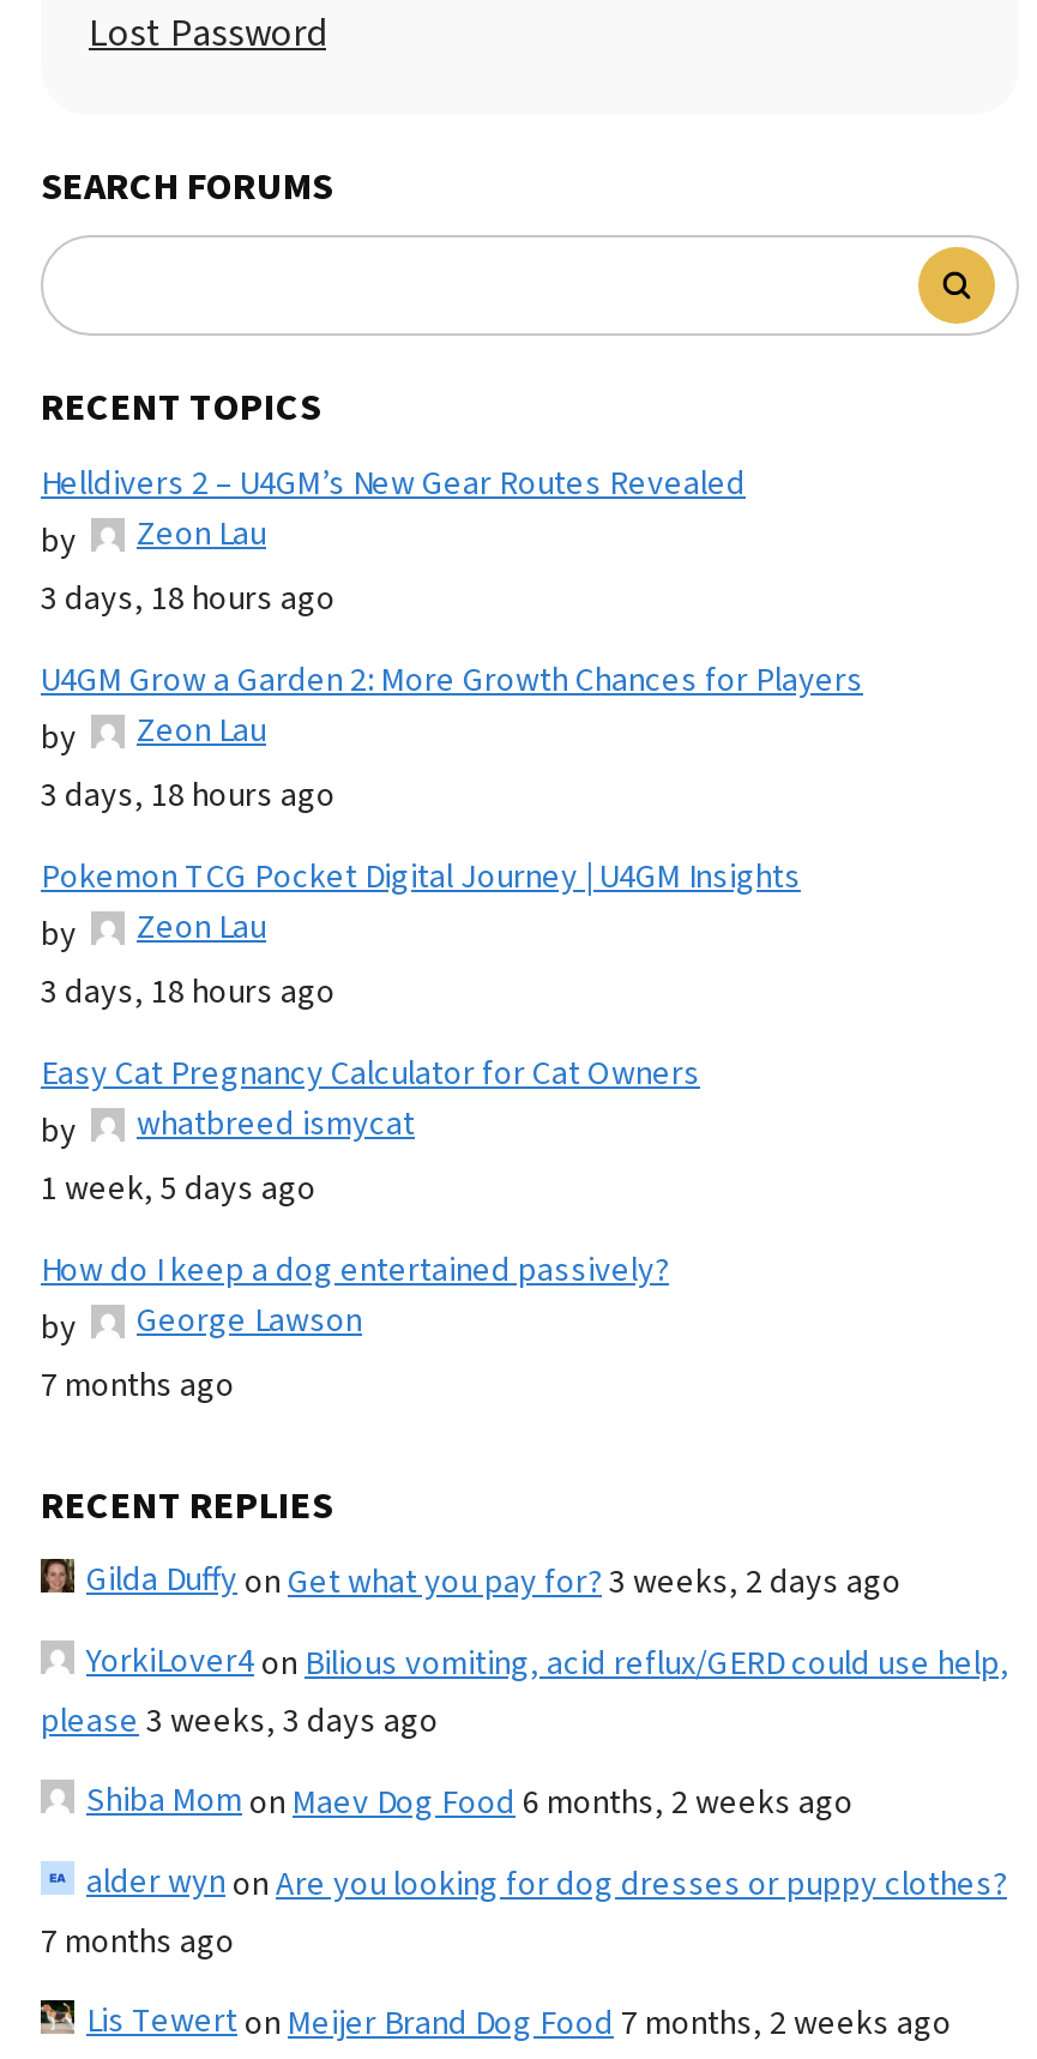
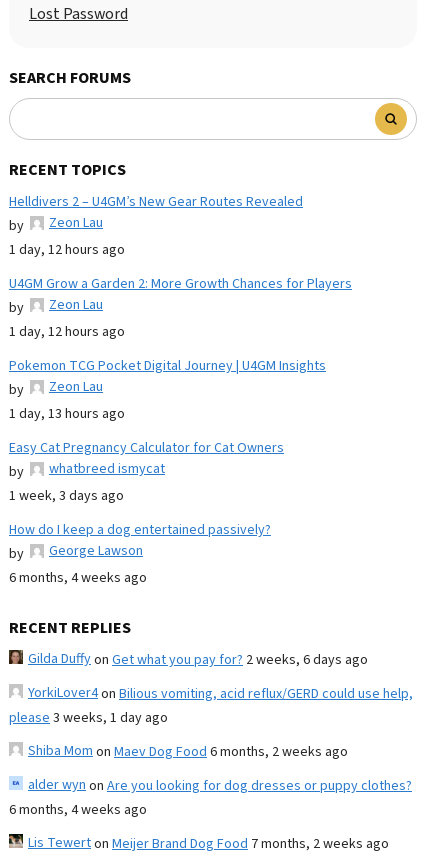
[41,575,336,623] 3 days, 18 hours ago -> [9,240,125,260] 1 day, 12 hours ago
[41,772,336,820] 3 days, 18 hours ago -> [9,322,125,342] 1 day, 12 hours ago
[41,968,336,1016] 3 days, 18 hours ago -> [9,404,125,424] 1 day, 13 hours ago
[41,1165,316,1213] 1 week, 5 days ago -> [9,486,124,506] 1 week, 3 days ago
[41,1362,235,1410] 7 months ago -> [9,568,147,588] 6 months, 4 weeks ago
[86,1556,902,1606] Gilda Duffyon Get what you pay for? 3 weeks, 2 days ago -> [28,649,368,670] Gilda Duffyon Get what you pay for? 2 weeks, 6 days ago
[41,1697,439,1745] please 3 weeks, 3 days ago -> [9,708,168,728] please 3 weeks, 1 day ago
[41,1918,235,1966] 7 months ago -> [9,800,147,820] 6 months, 4 weeks ago

